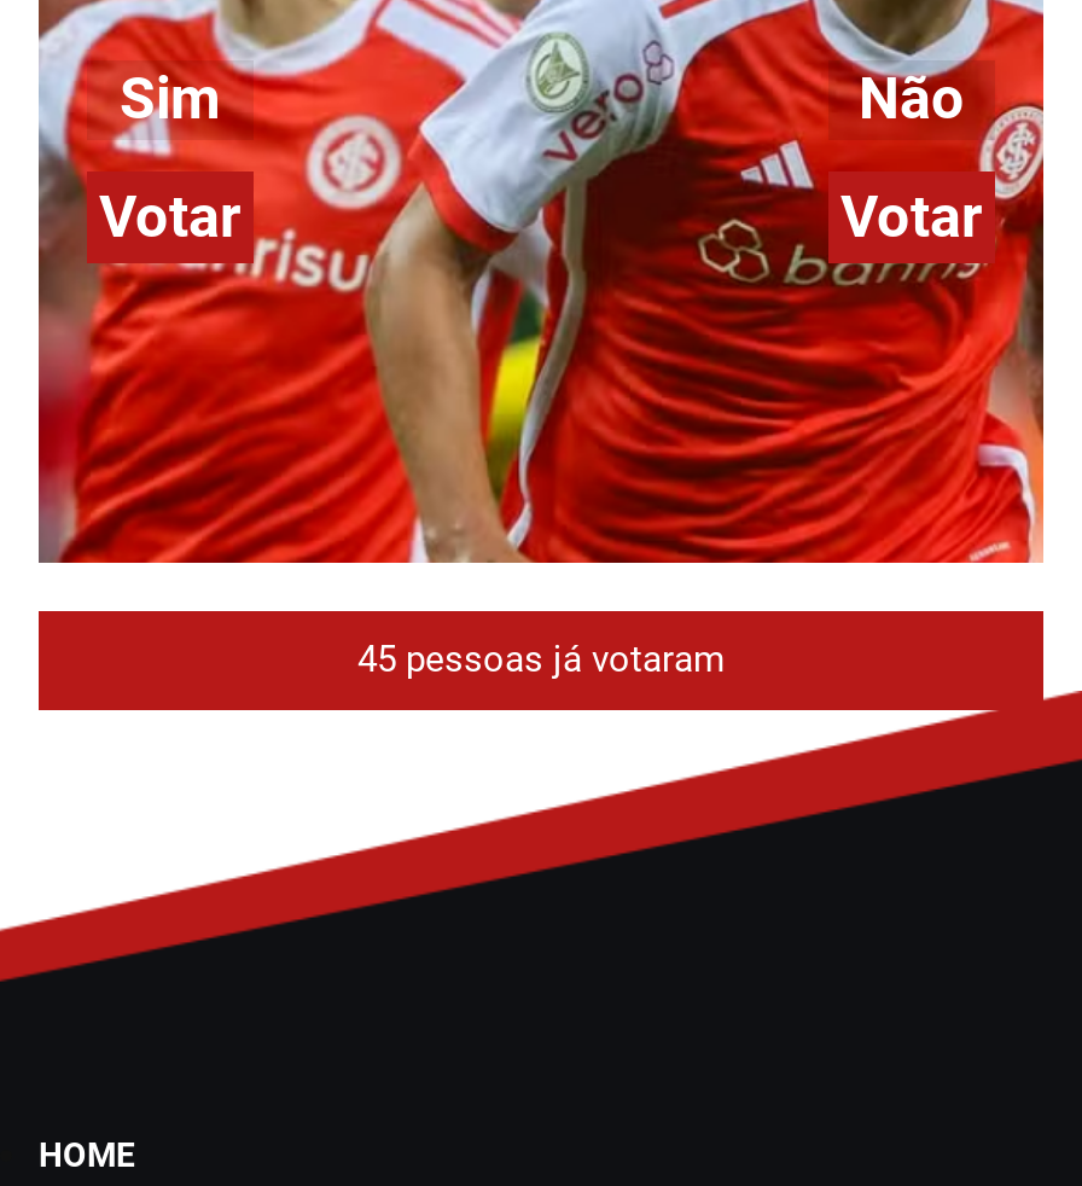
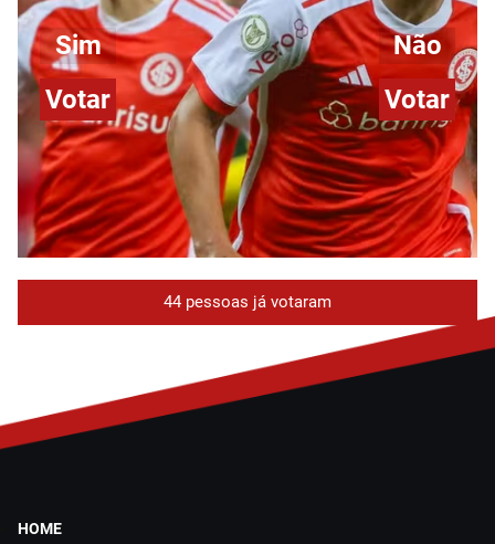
[357,638,725,681] 45 pessoas já votaram -> [164,292,331,312] 44 pessoas já votaram

